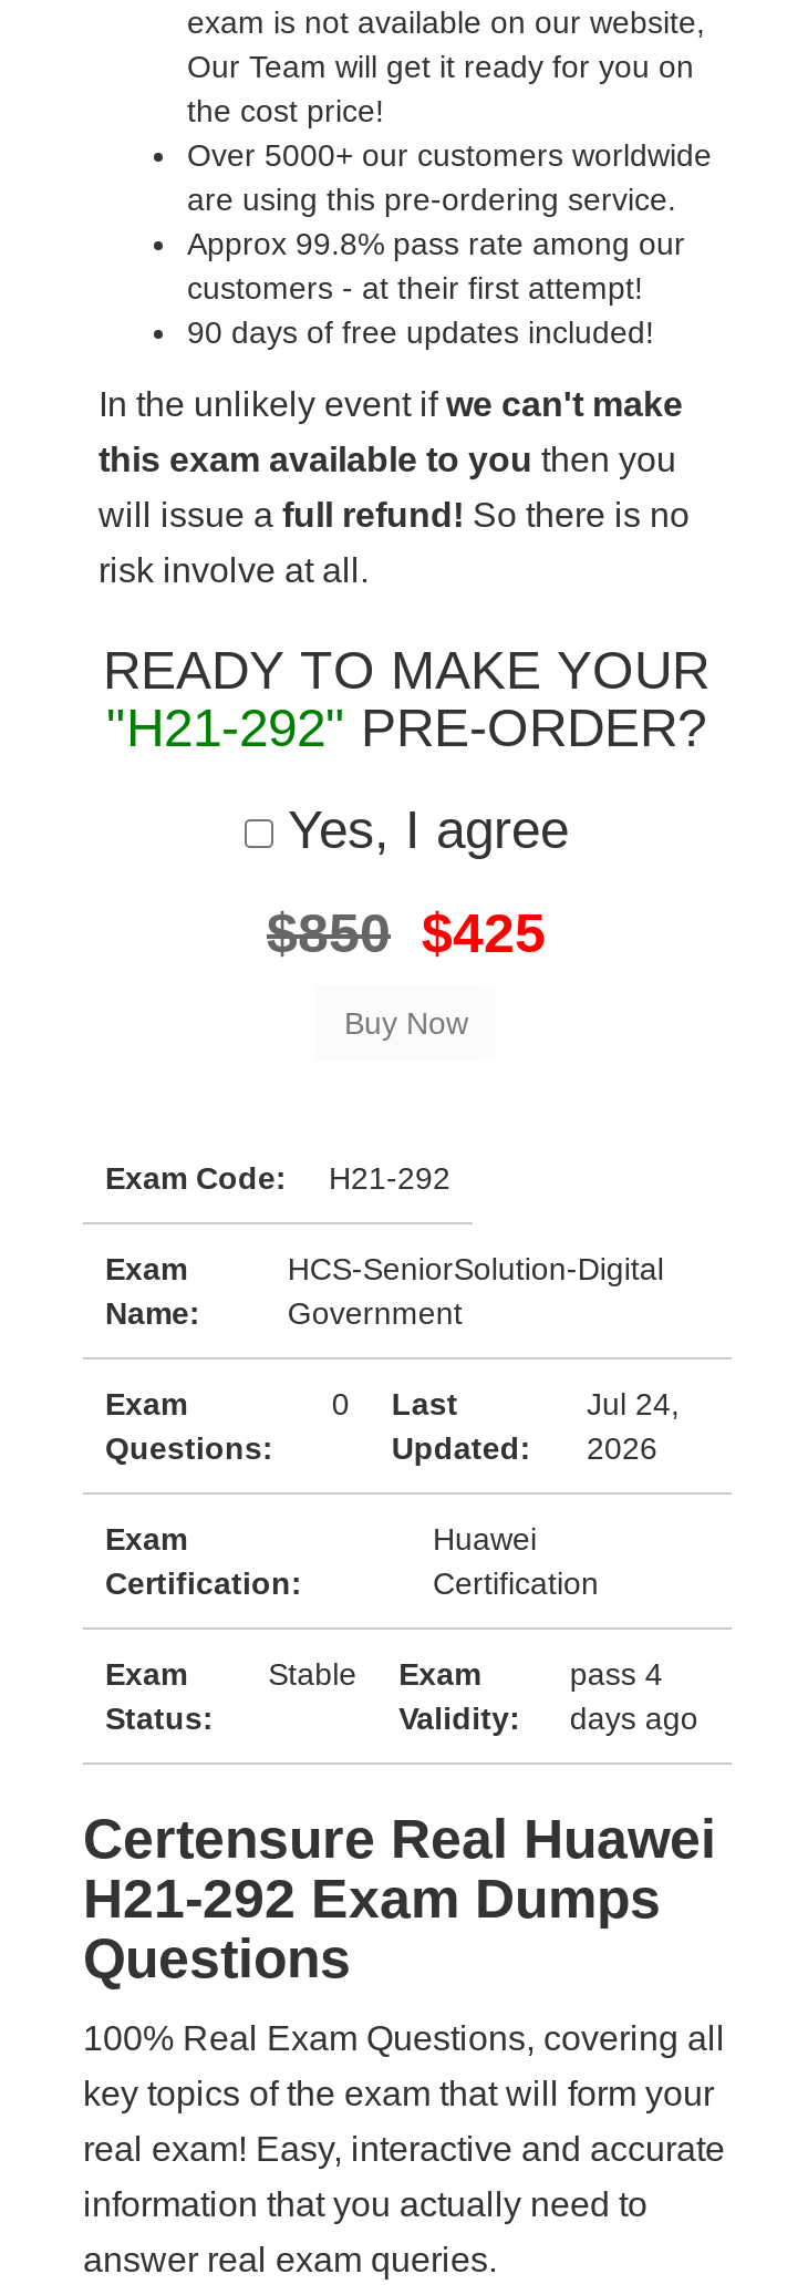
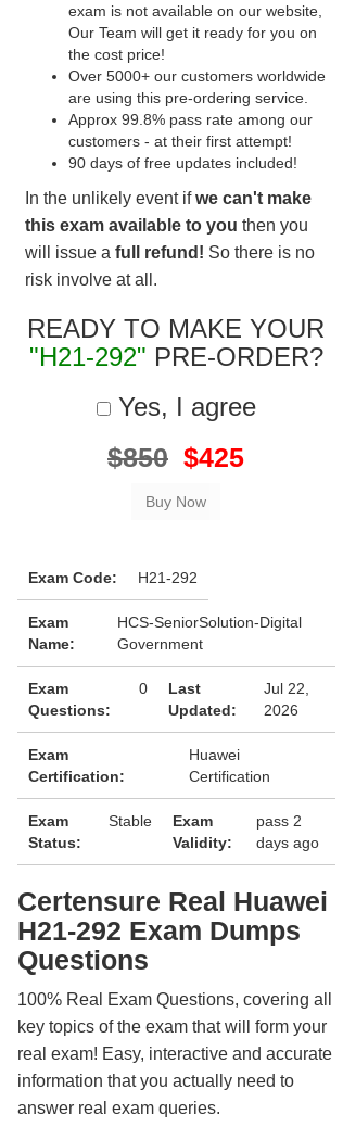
[586,1386,679,1422] Jul 24, -> [264,680,310,697] Jul 22,
[570,1656,663,1692] pass 4 -> [256,812,302,830] pass 2

